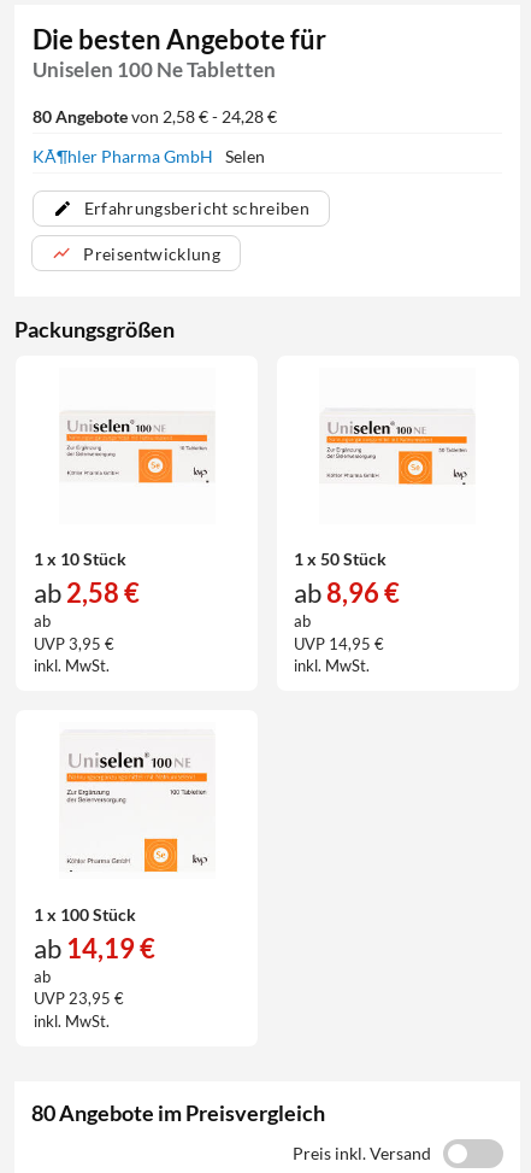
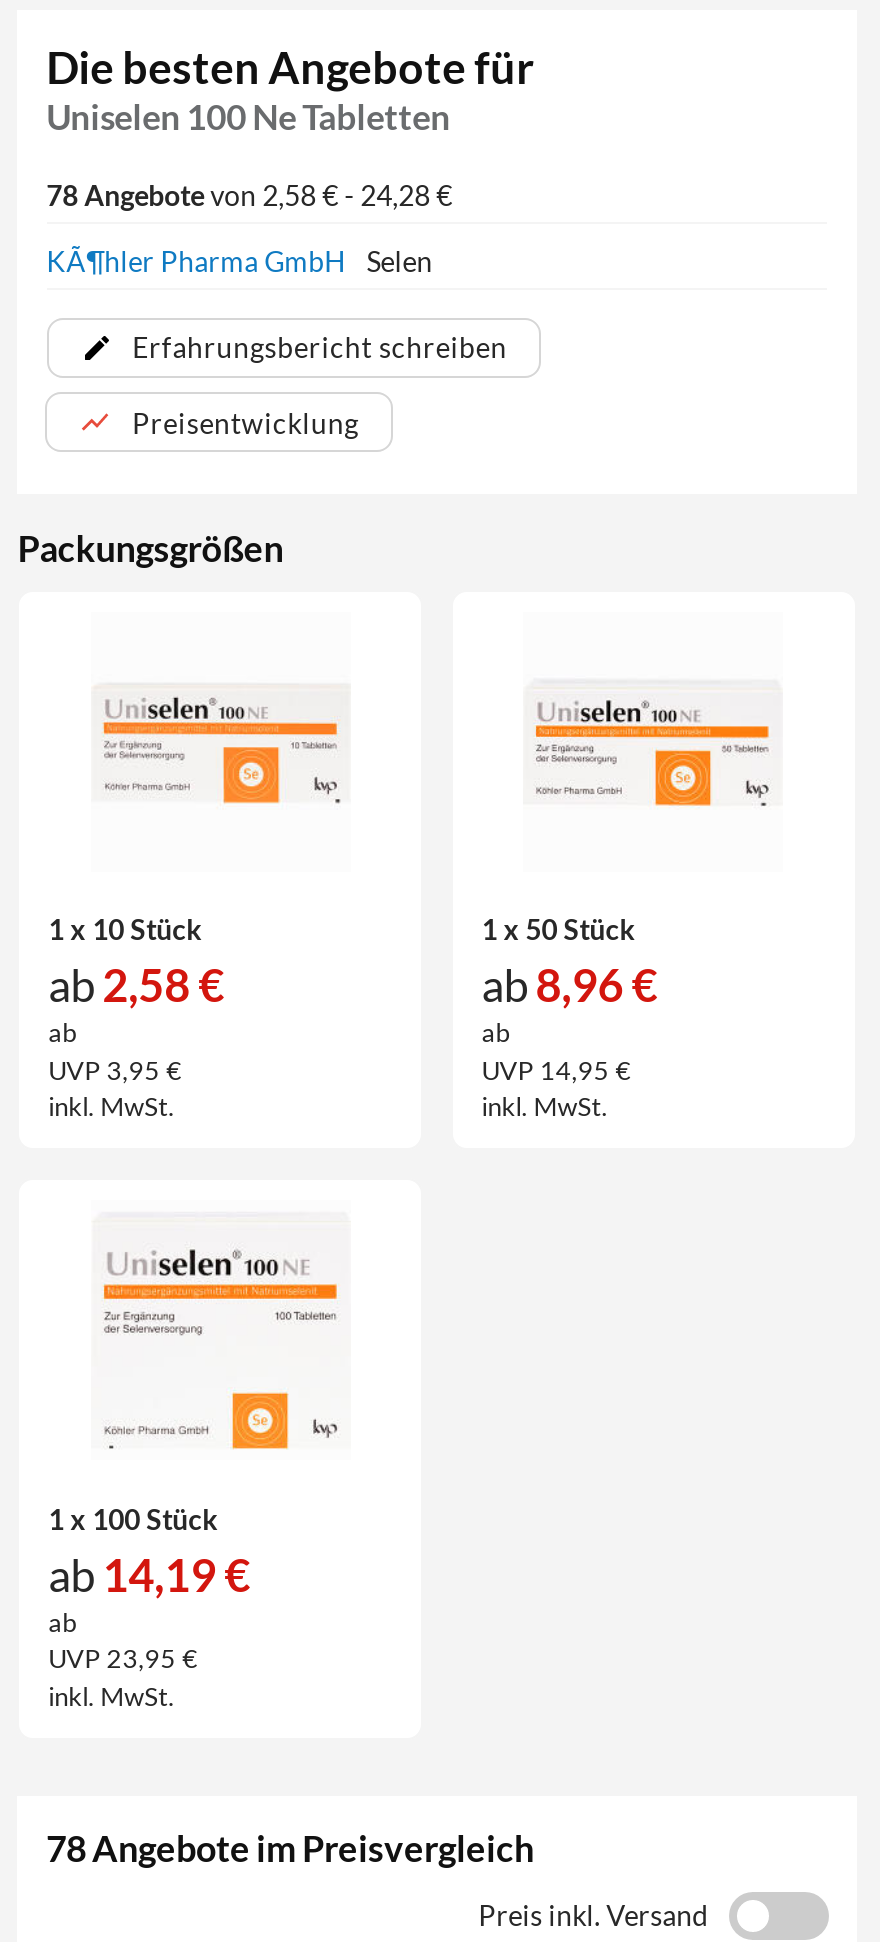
[32,106,276,126] 80 Angebote von 2,58 € - 24,28 € -> [46,178,452,212] 78 Angebote von 2,58 € - 24,28 €
[32,1100,326,1127] 80 Angebote im Preisvergleich -> [46,1827,534,1871] 78 Angebote im Preisvergleich

